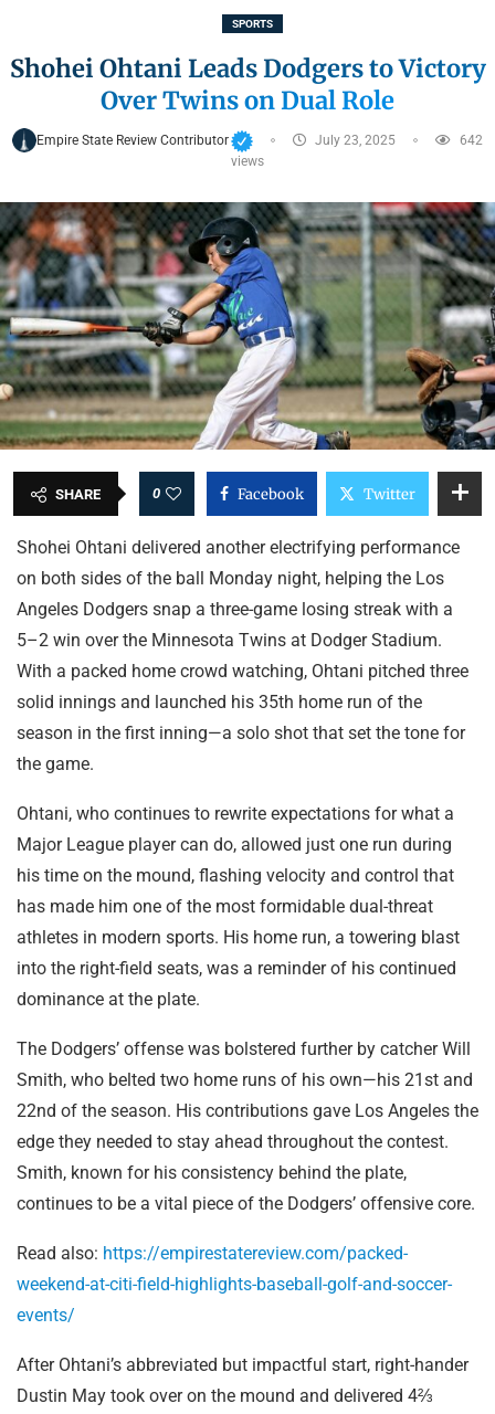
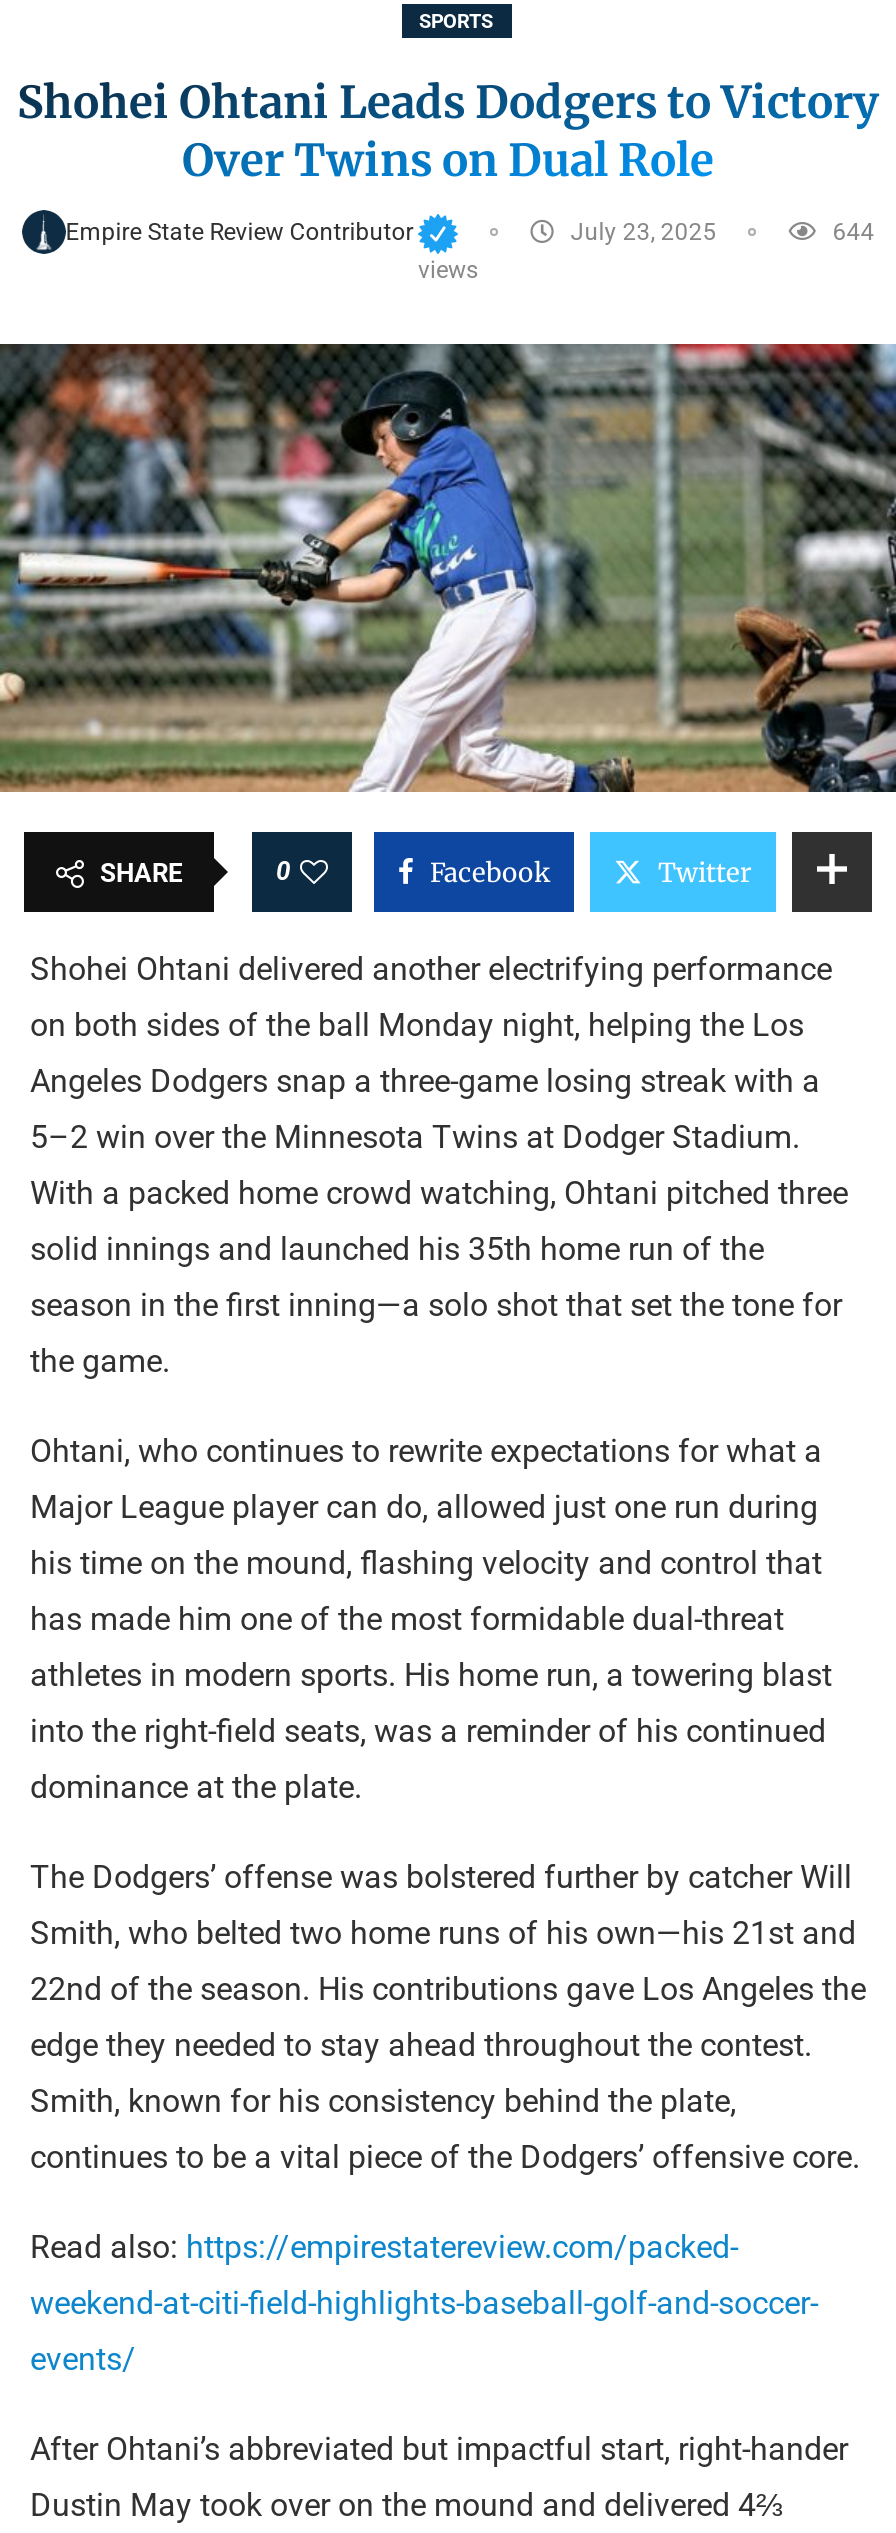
[460,132,483,148] 642 -> [832,217,874,245] 644

